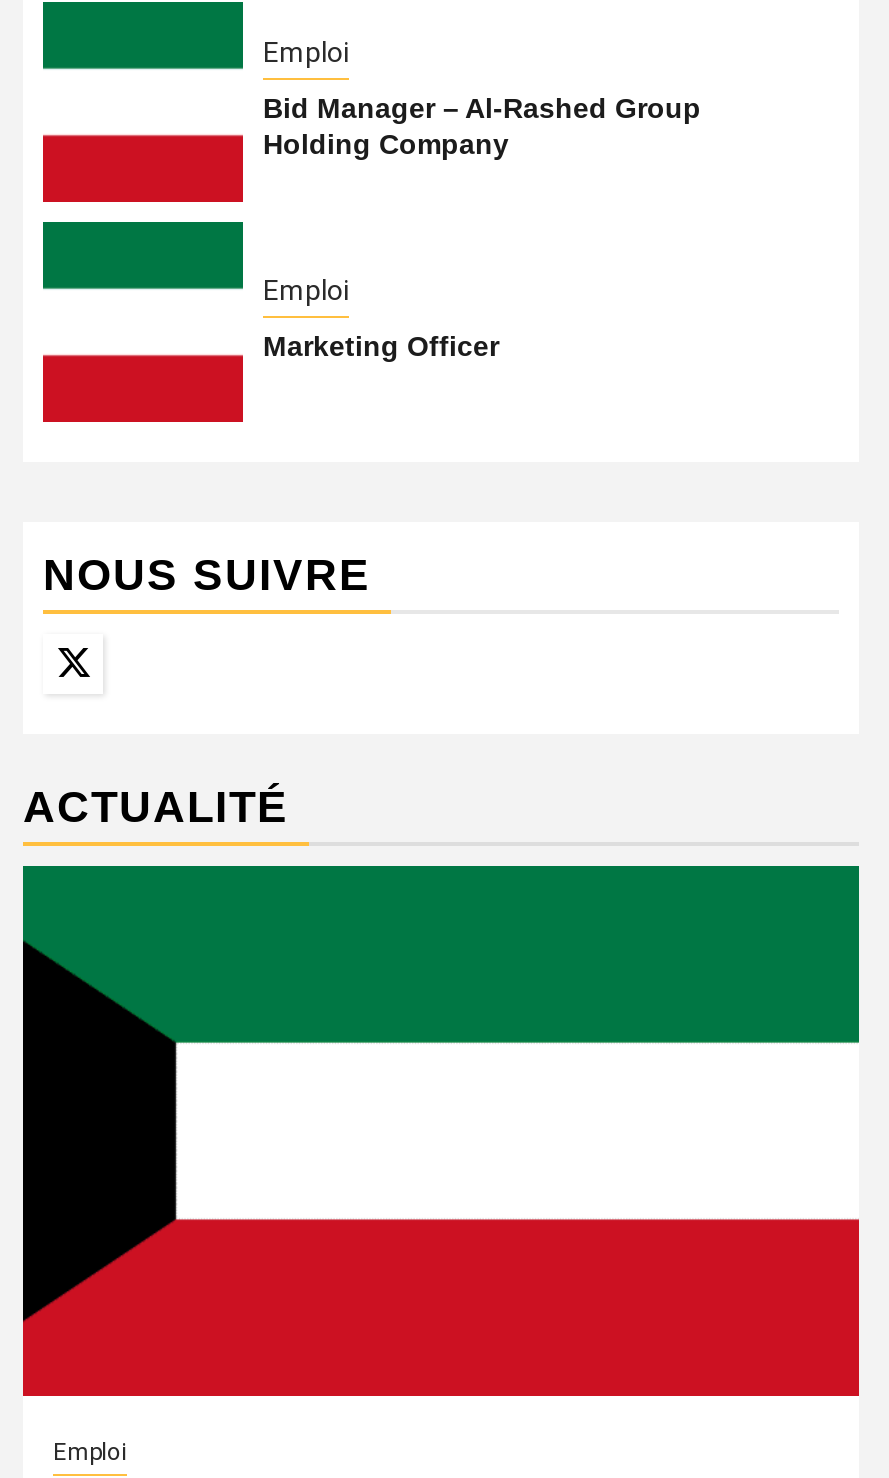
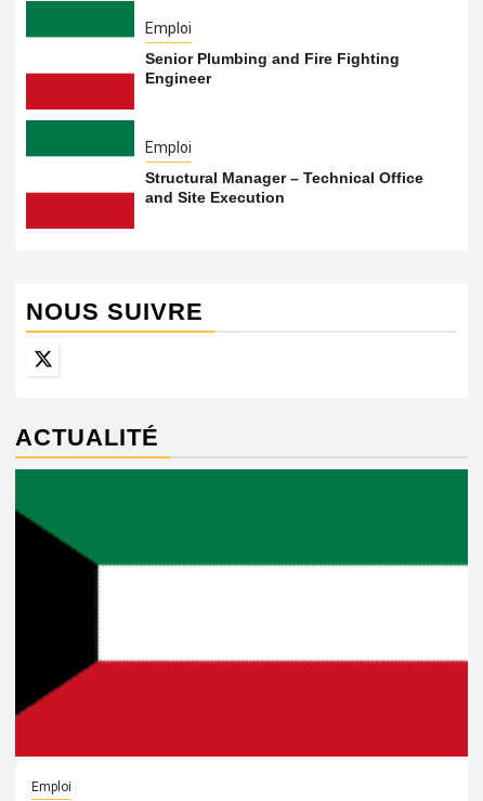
[263,92,701,160] Bid Manager – Al-Rashed Group | Holding Company -> [145,50,400,87] Senior Plumbing and Fire Fighting | Engineer
[263,330,499,362] Marketing Officer -> [145,169,423,206] Structural Manager – Technical Office | and Site Execution

